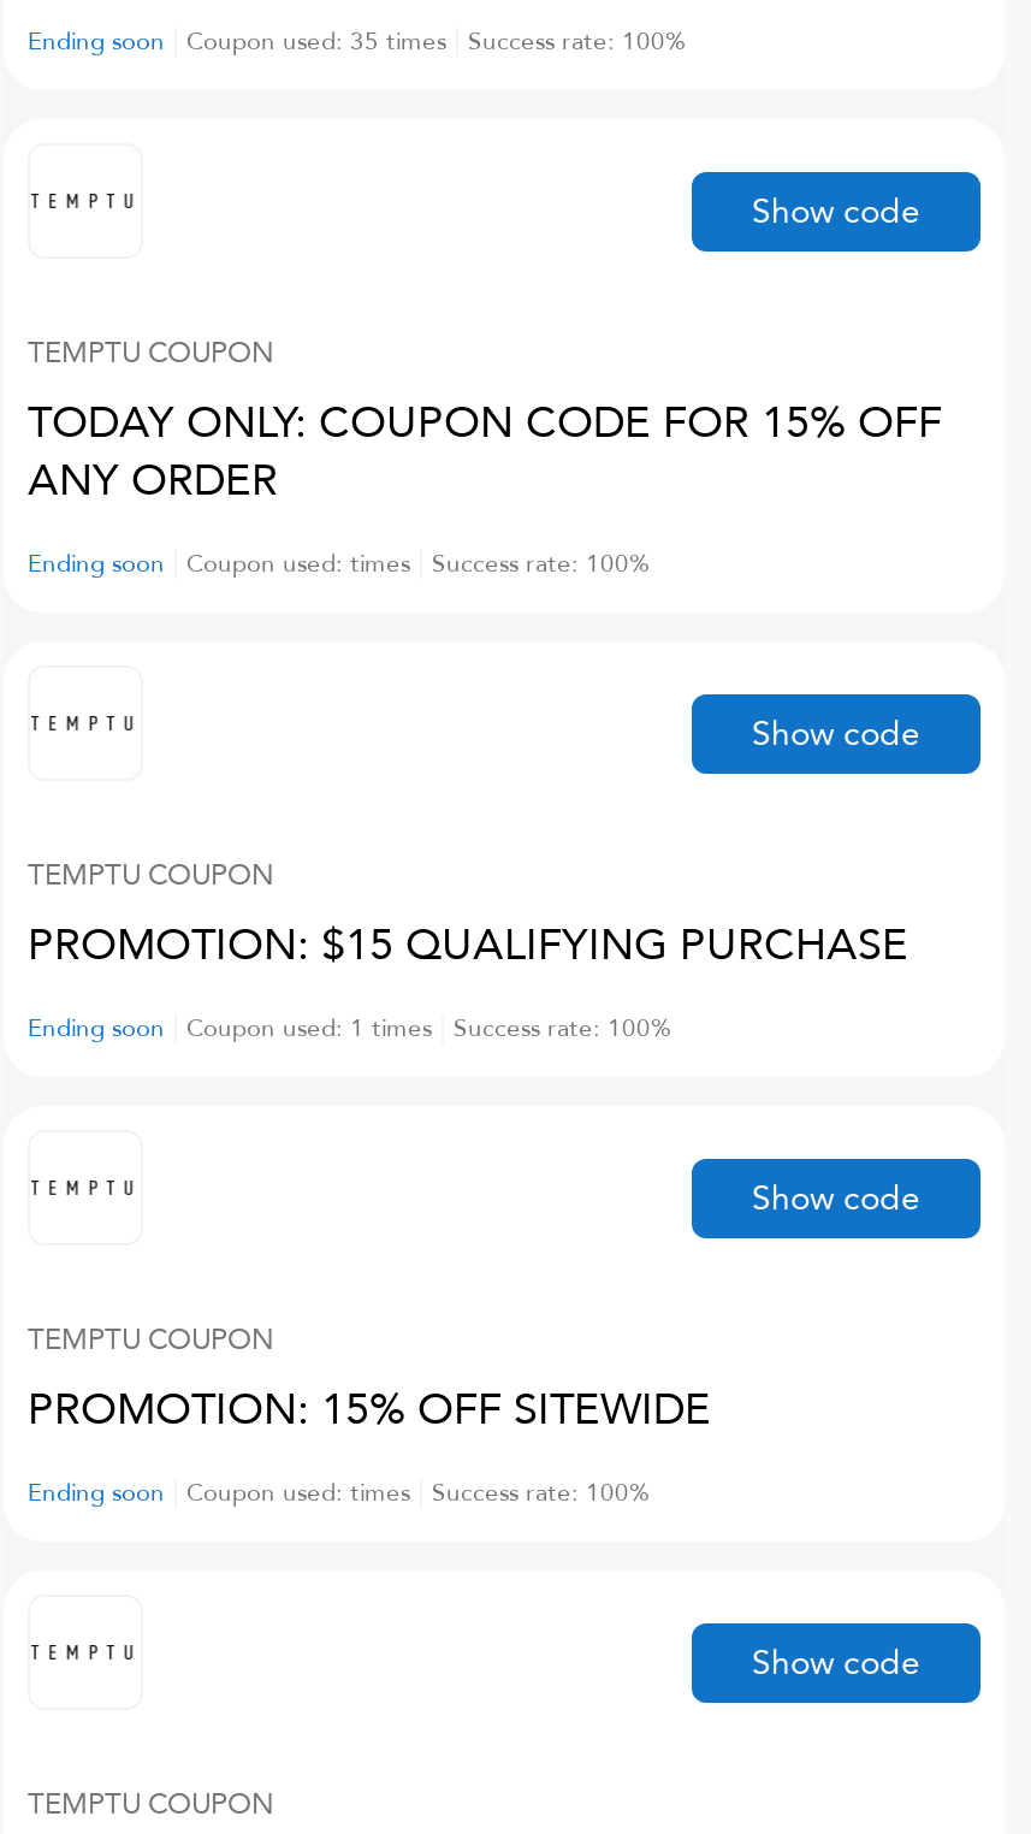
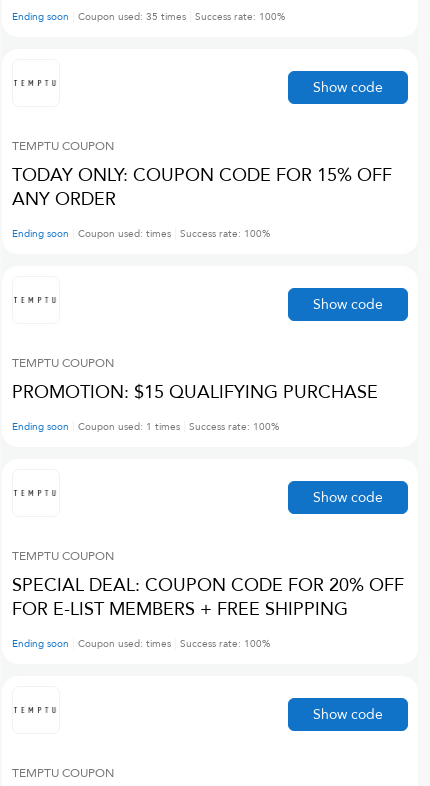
[28,1380,711,1440] PROMOTION: 15% OFF SITEWIDE -> [12,573,404,622] SPECIAL DEAL: COUPON CODE FOR 20% OFF | FOR E-LIST MEMBERS + FREE SHIPPING

